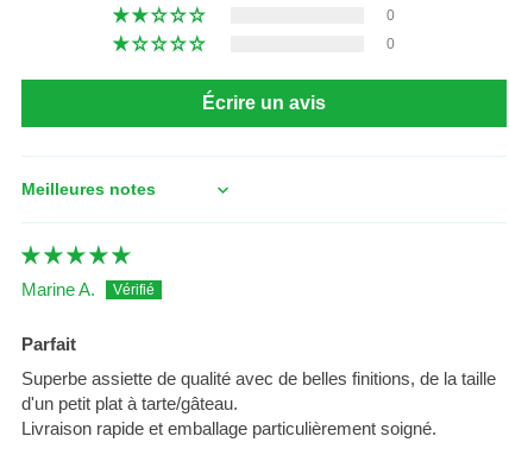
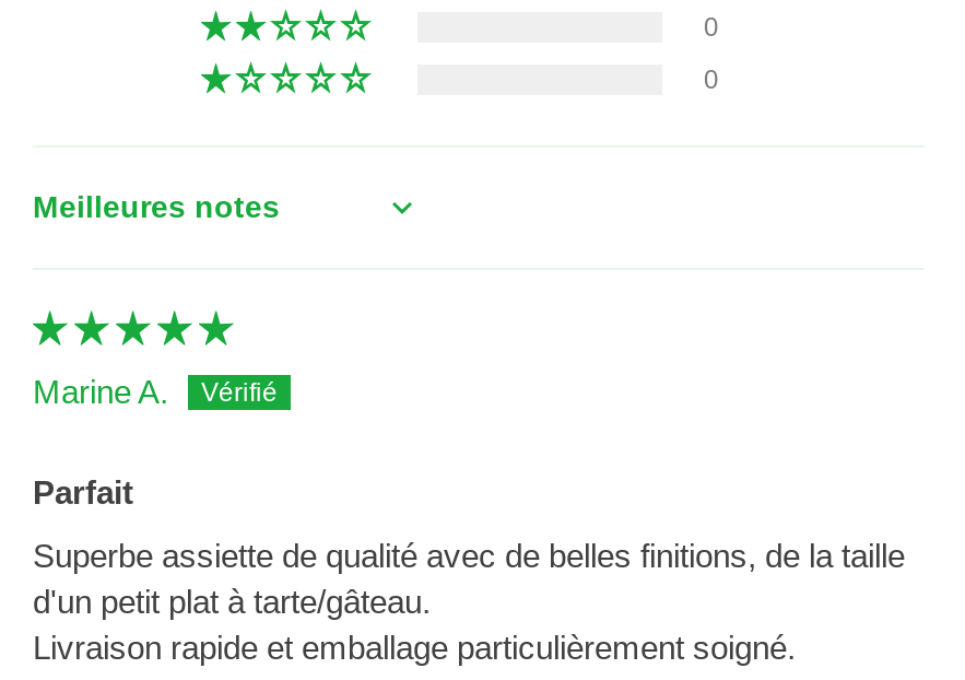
[202,92,326,112] Écrire un avis -> none

